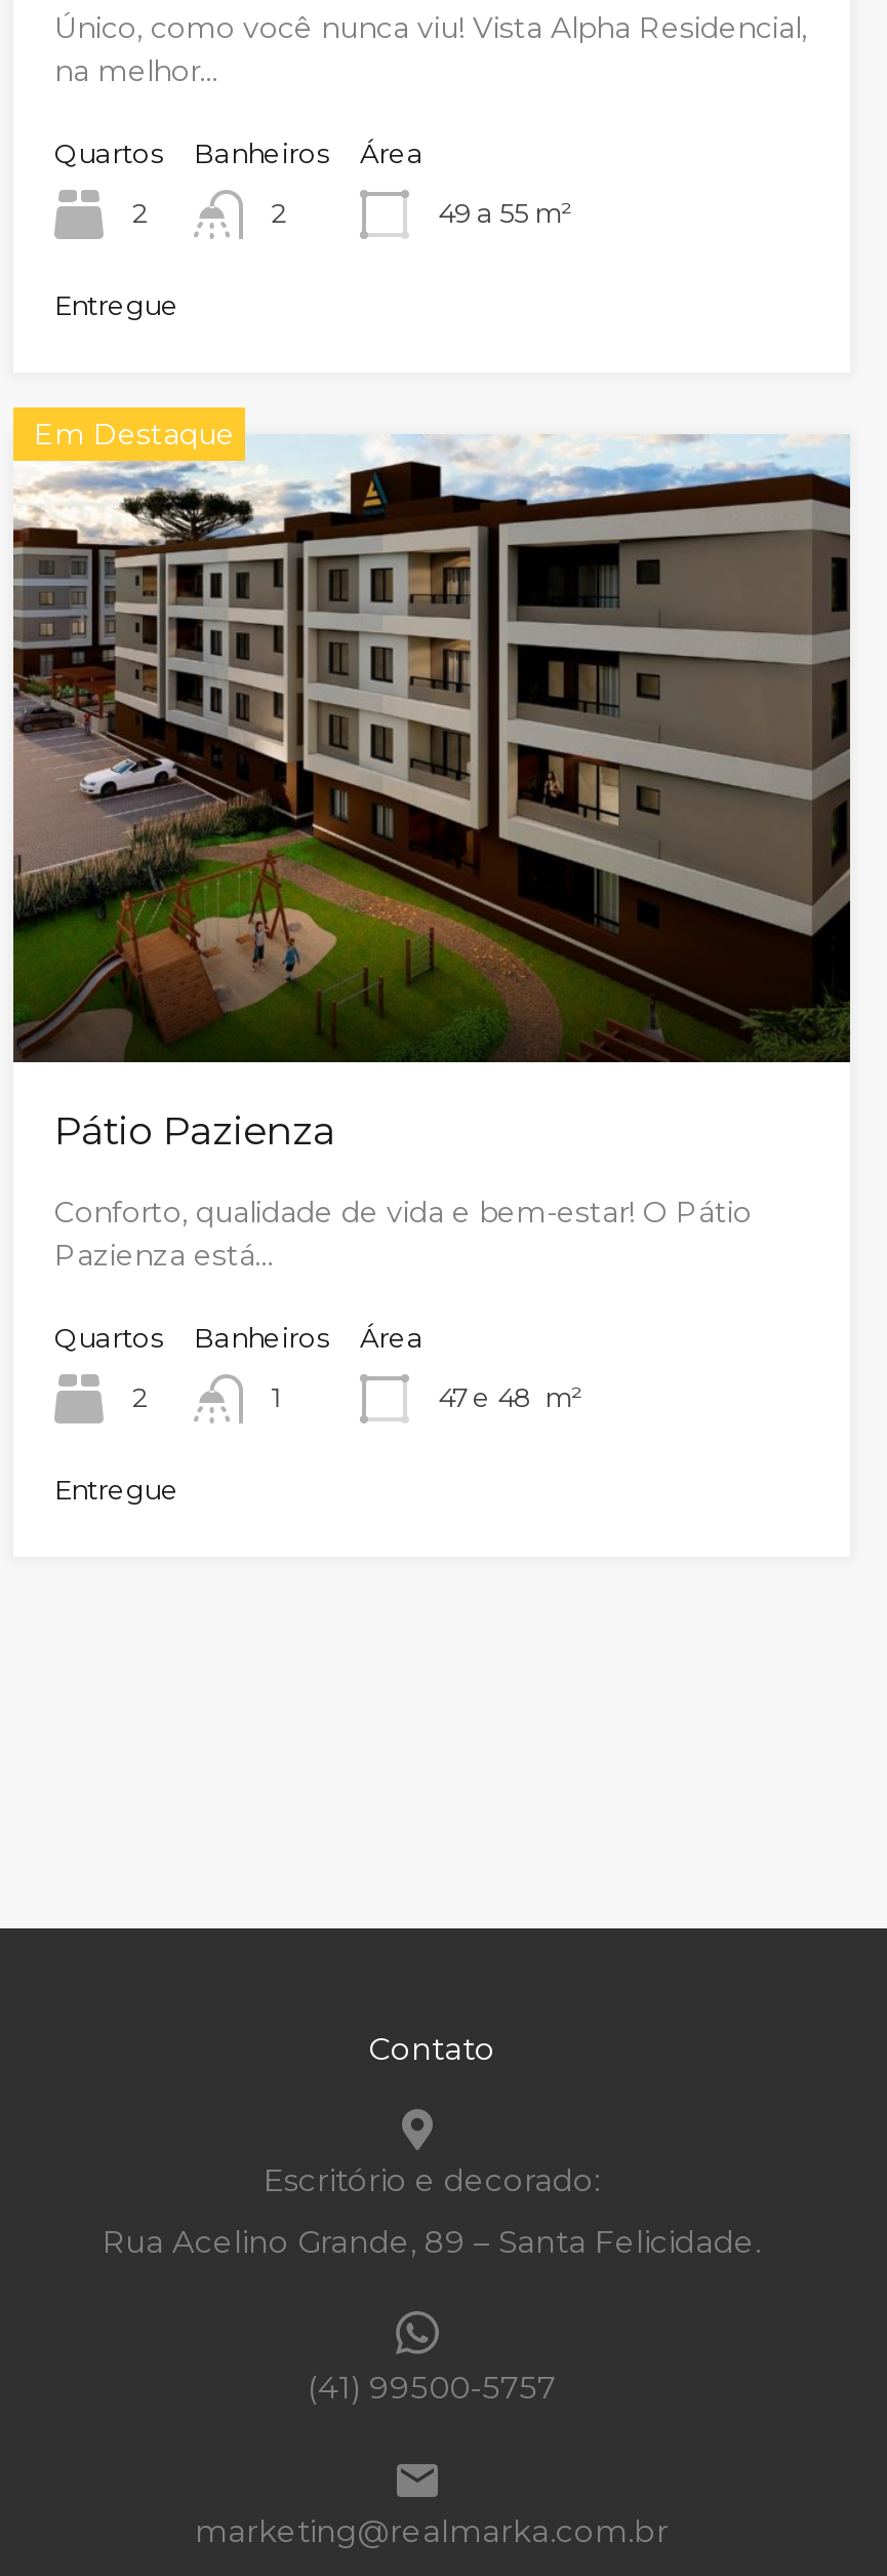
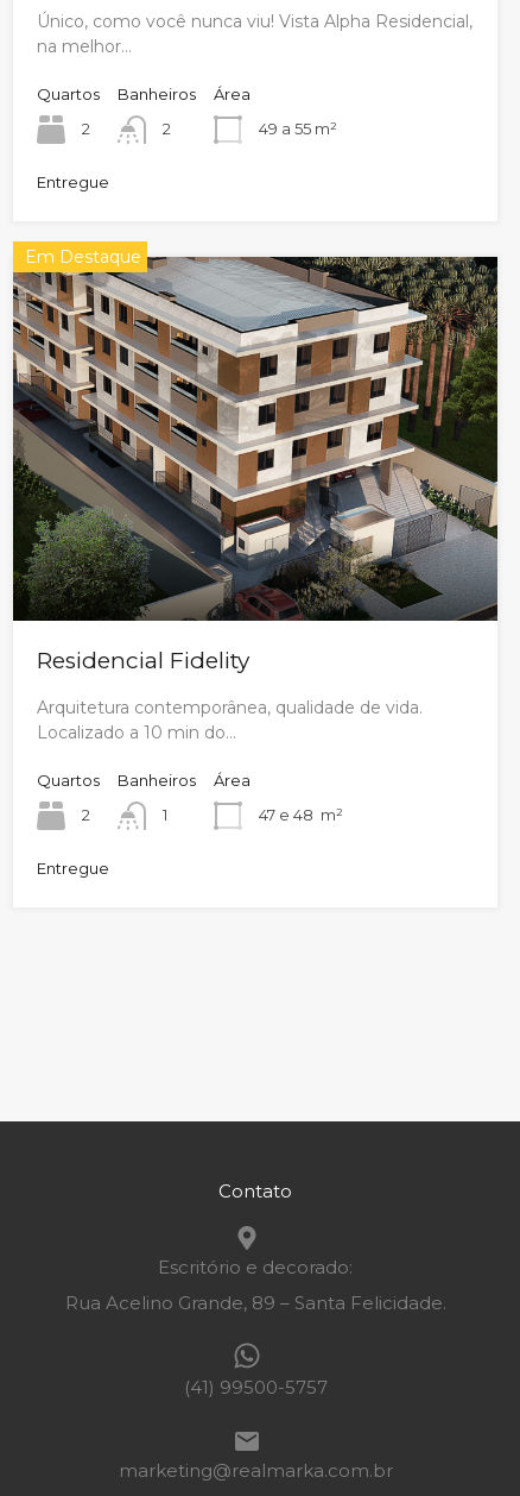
[11,434,852,1155] [image] | Pátio Pazienza -> [12,256,499,674] [image] | Residencial Fidelity
[54,1194,752,1274] Conforto, qualidade de vida e bem-estar! O Pátio | Pazienza está… -> [37,697,423,743] Arquitetura contemporânea, qualidade de vida. | Localizado a 10 min do…

